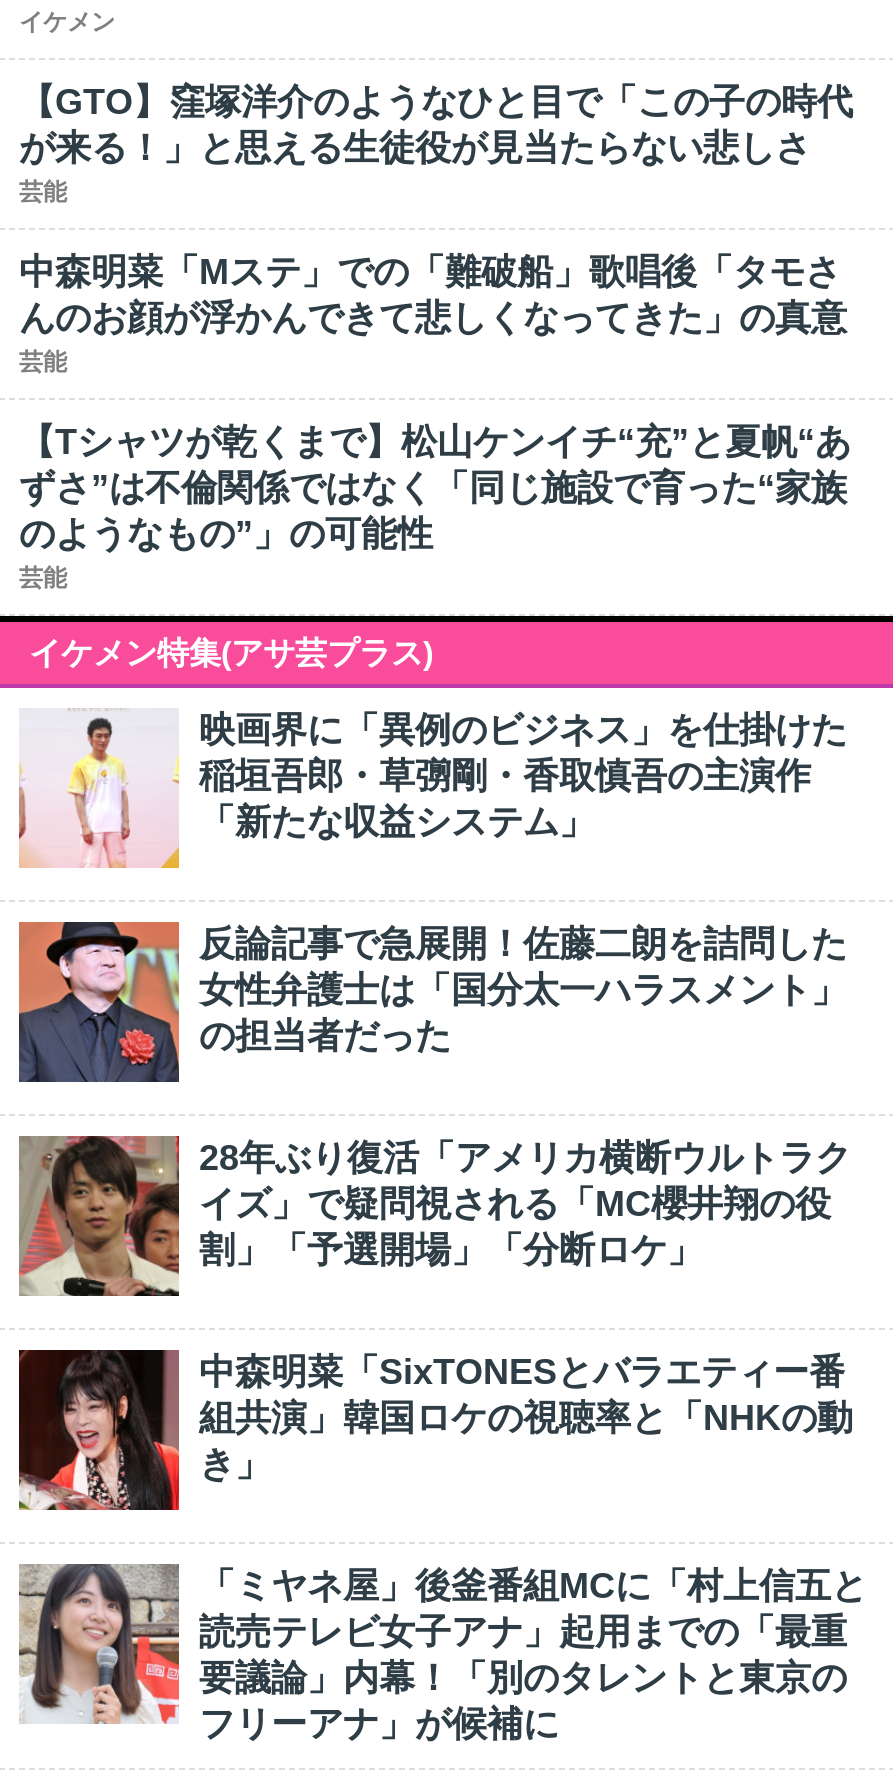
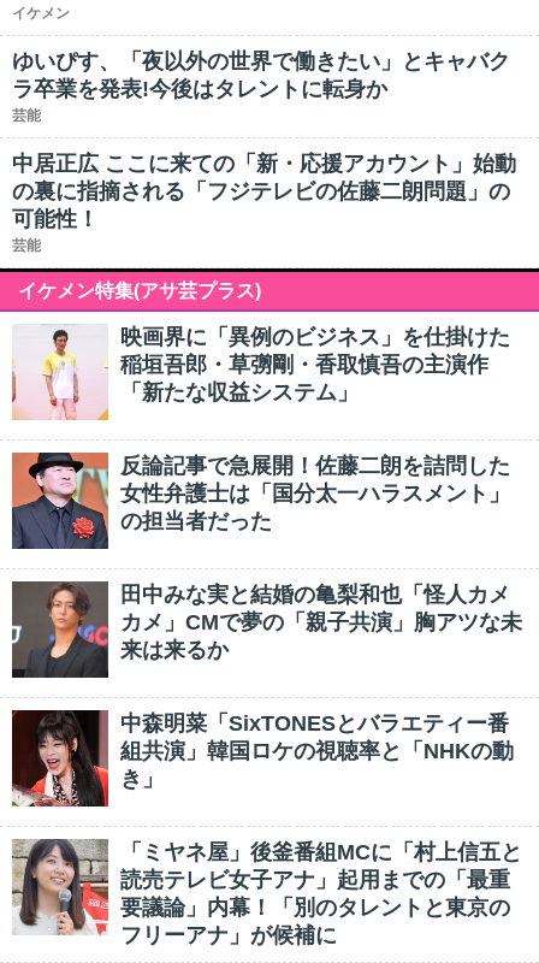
[19,82,853,168] 【GTO】窪塚洋介のようなひと目で「この子の時代 | が来る！」と思える生徒役が見当たらない悲しさ -> [12,49,510,101] ゆいぴす、「夜以外の世界で働きたい」とキャバク | ラ卒業を発表!今後はタレントに転身か
[19,252,851,554] 中森明菜「Mステ」での「難破船」歌唱後「タモさ | んのお顔が浮かんできて悲しくなってきた」の真意 | 芸能 | 【Tシャツが乾くまで】松山ケンイチ“充”と夏帆“あ | ずさ”は不倫関係ではなく「同じ施設で育った“家族 | のようなもの”」の可能性 -> [12,152,516,231] 中居正広 ここに来ての「新・応援アカウント」始動 | の裏に指摘される「フジテレビの佐藤二朗問題」の | 可能性！
[17,1136,851,1298] [image] | 28年ぶり復活「アメリカ横断ウルトラク | イズ」で疑問視される「MC櫻井翔の役 | 割」「予選開場」「分断ロケ」 -> [11,581,522,679] [image] | 田中みな実と結婚の亀梨和也「怪人カメ | カメ」CMで夢の「親子共演」胸アツな未 | 来は来るか

